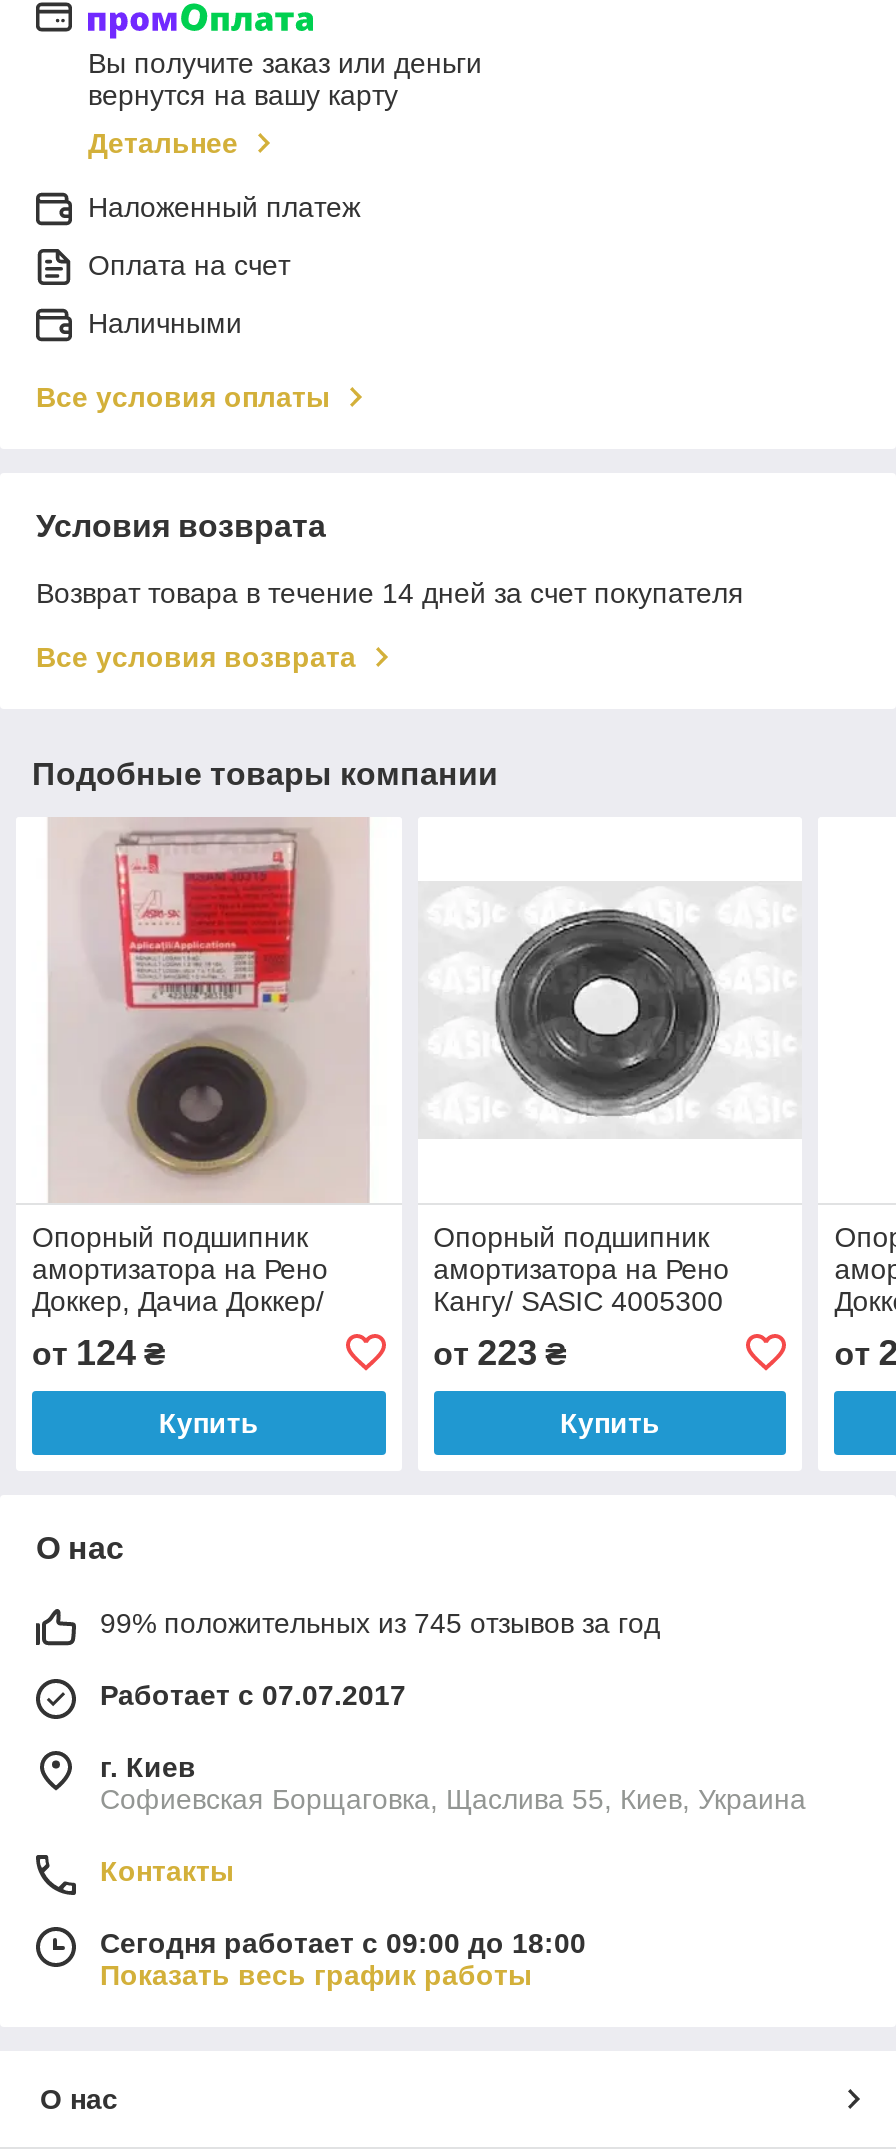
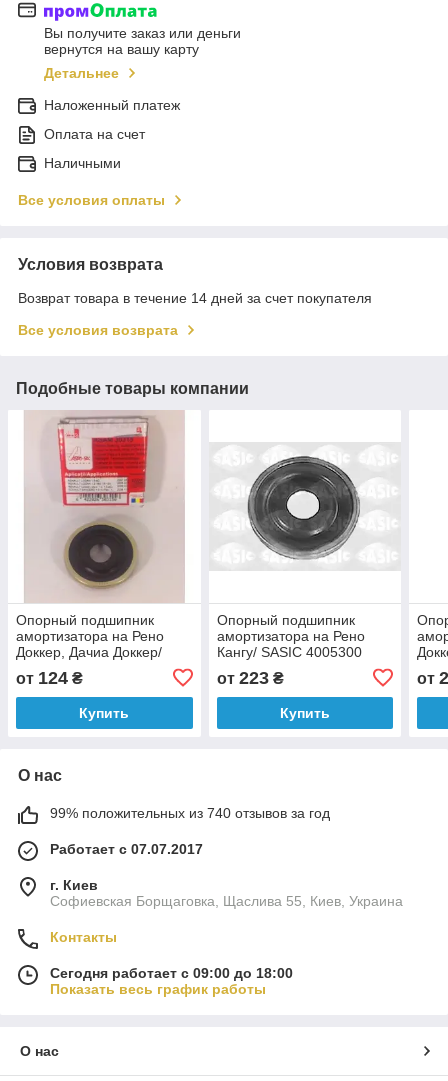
[100,1607,660,1639] 99% положительных из 745 отзывов за год -> [50,805,330,821] 99% положительных из 740 отзывов за год

